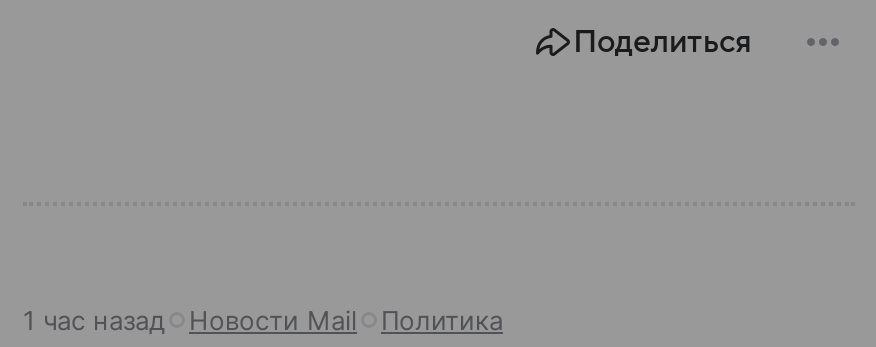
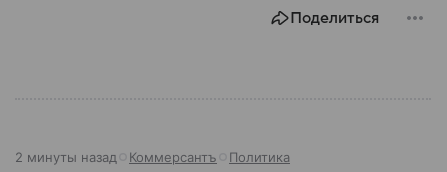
[23,305,357,337] 1 час назад | Новости Mail -> [15,149,217,165] 2 минуты назад | Коммерсантъ

